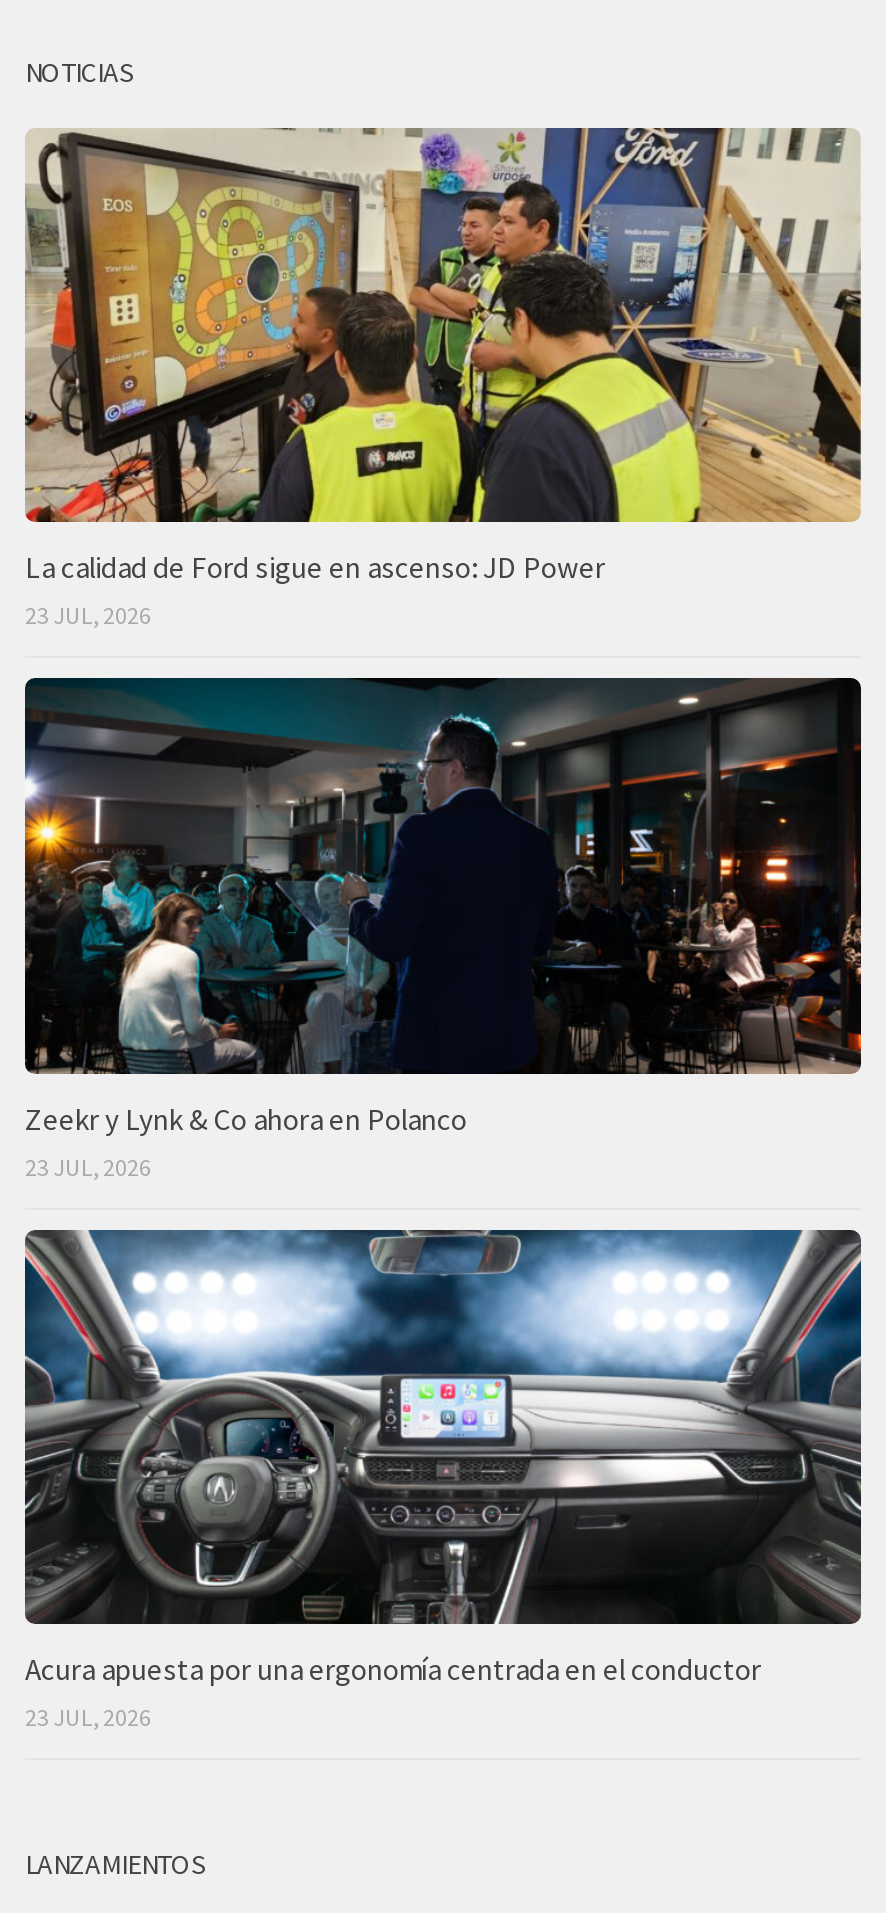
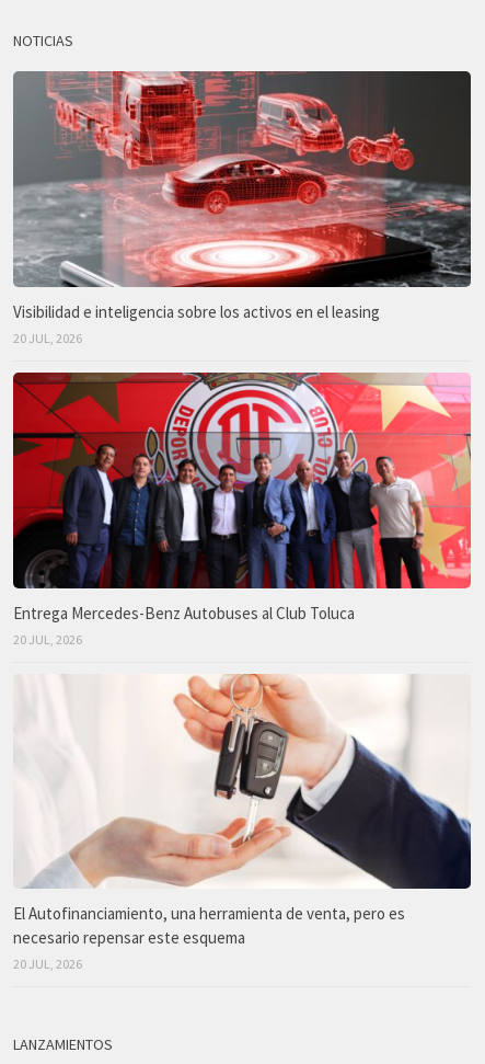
[25,126,863,630] [image] | La calidad de Ford sigue en ascenso: JD Power | 23 JUL, 2026 -> [13,70,472,346] [image] | Visibilidad e inteligencia sobre los activos en el leasing | 20 JUL, 2026
[23,676,863,1181] [image] | Zeekr y Lynk & Co ahora en Polanco | 23 JUL, 2026 -> [12,371,472,647] [image] | Entrega Mercedes-Benz Autobuses al Club Toluca | 20 JUL, 2026
[23,1226,863,1732] [image] | Acura apuesta por una ergonomía centrada en el conductor | 23 JUL, 2026 -> [13,673,471,972] [image] | El Autofinanciamiento, una herramienta de venta, pero es | necesario repensar este esquema | 20 JUL, 2026

